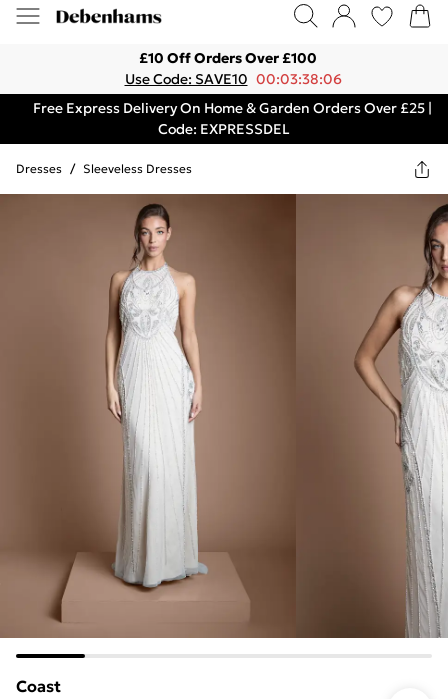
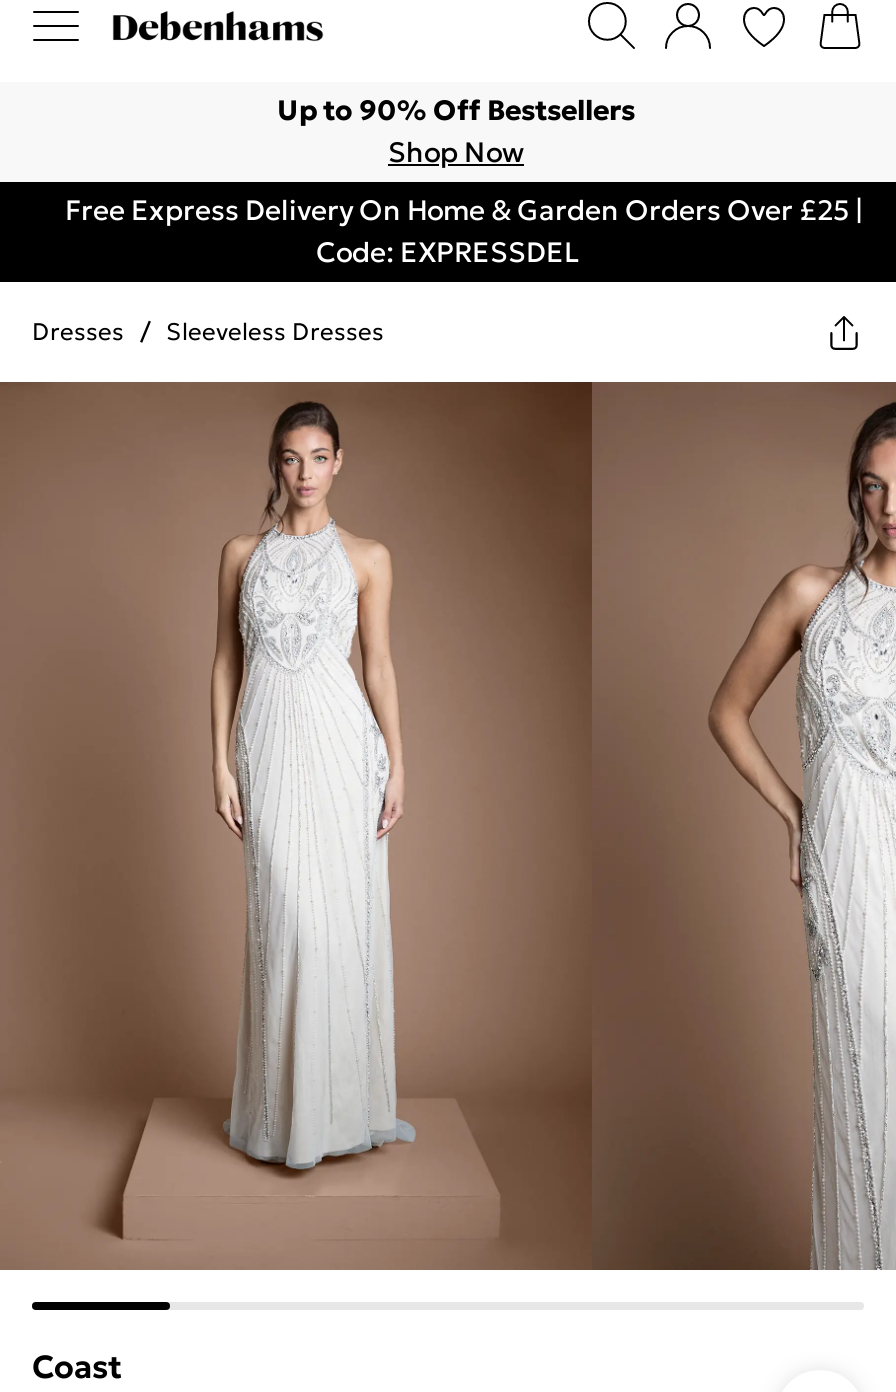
[124,49,341,88] £10 Off Orders Over £100 | Use Code: SAVE10 00:03:38:06 -> [277,92,635,170] Up to 90% Off Bestsellers | Shop Now

